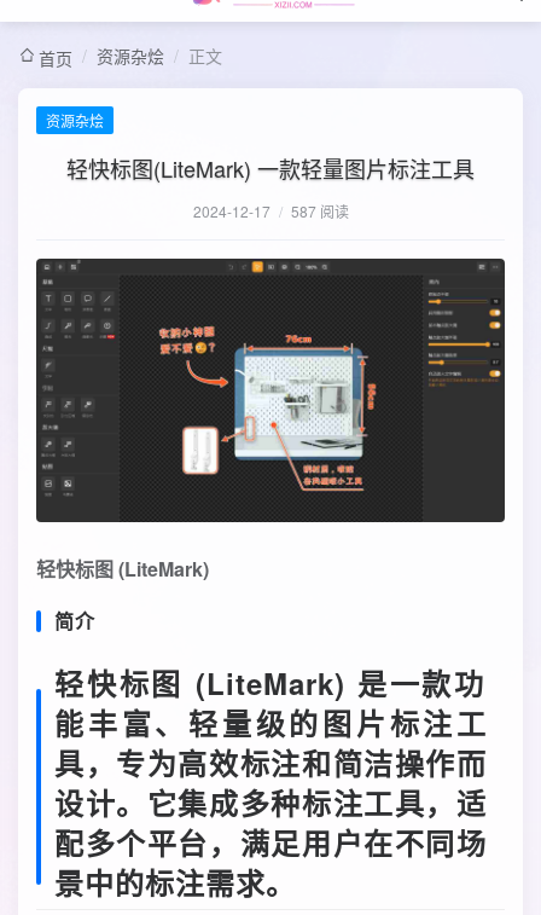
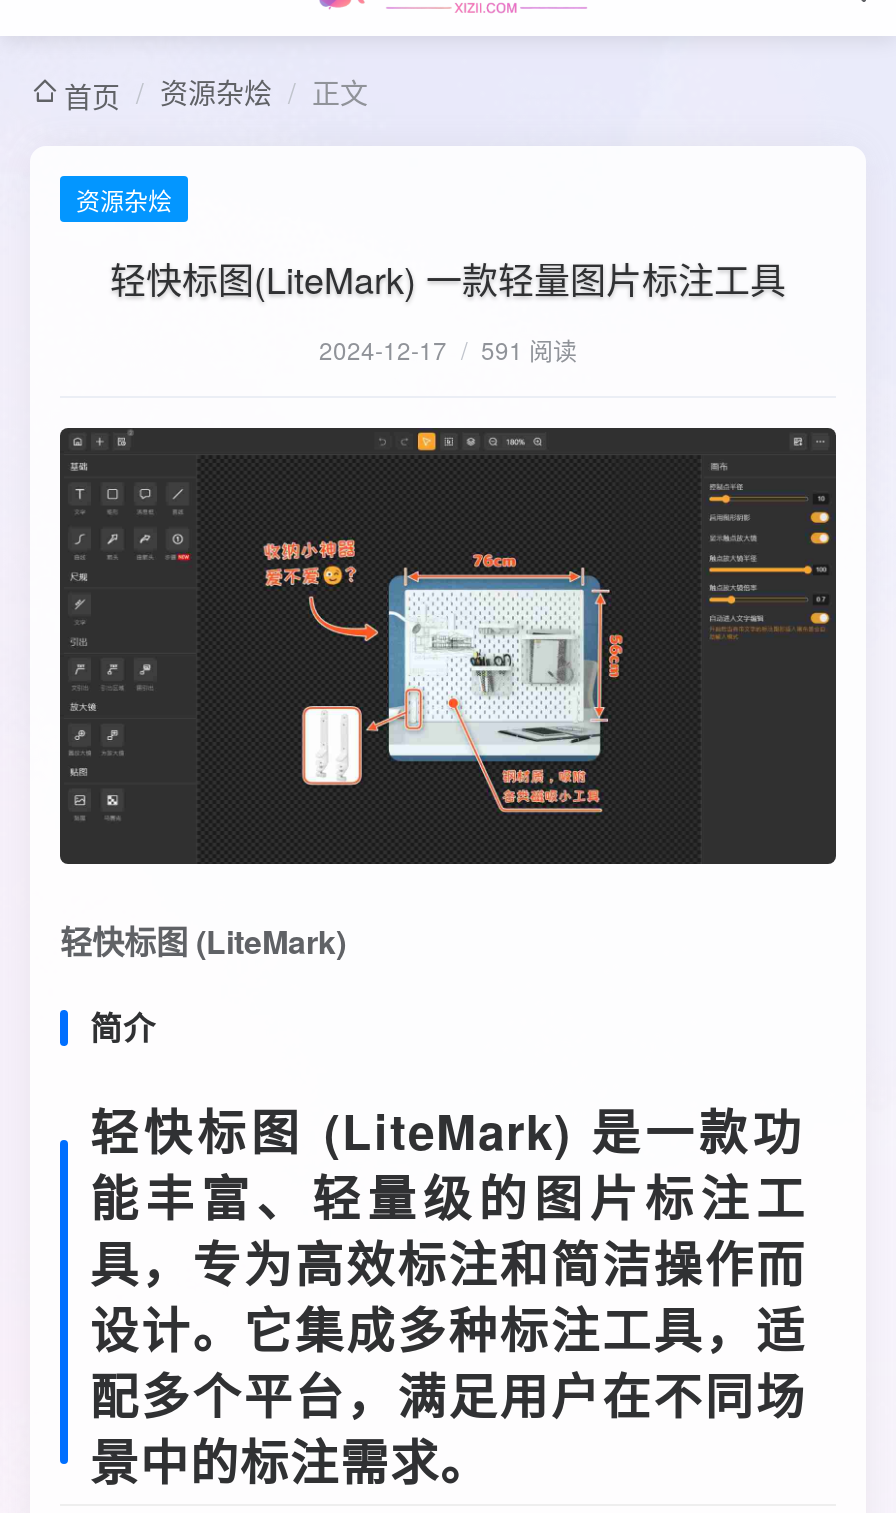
[193,201,348,221] 2024-12-17 / 587 阅读 -> [319,332,577,366] 2024-12-17 / 591 阅读

